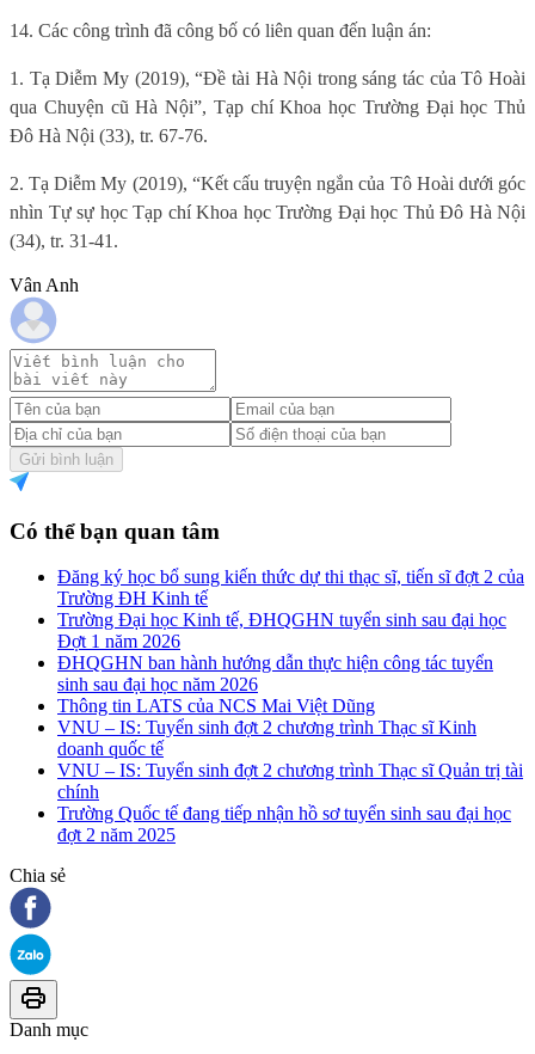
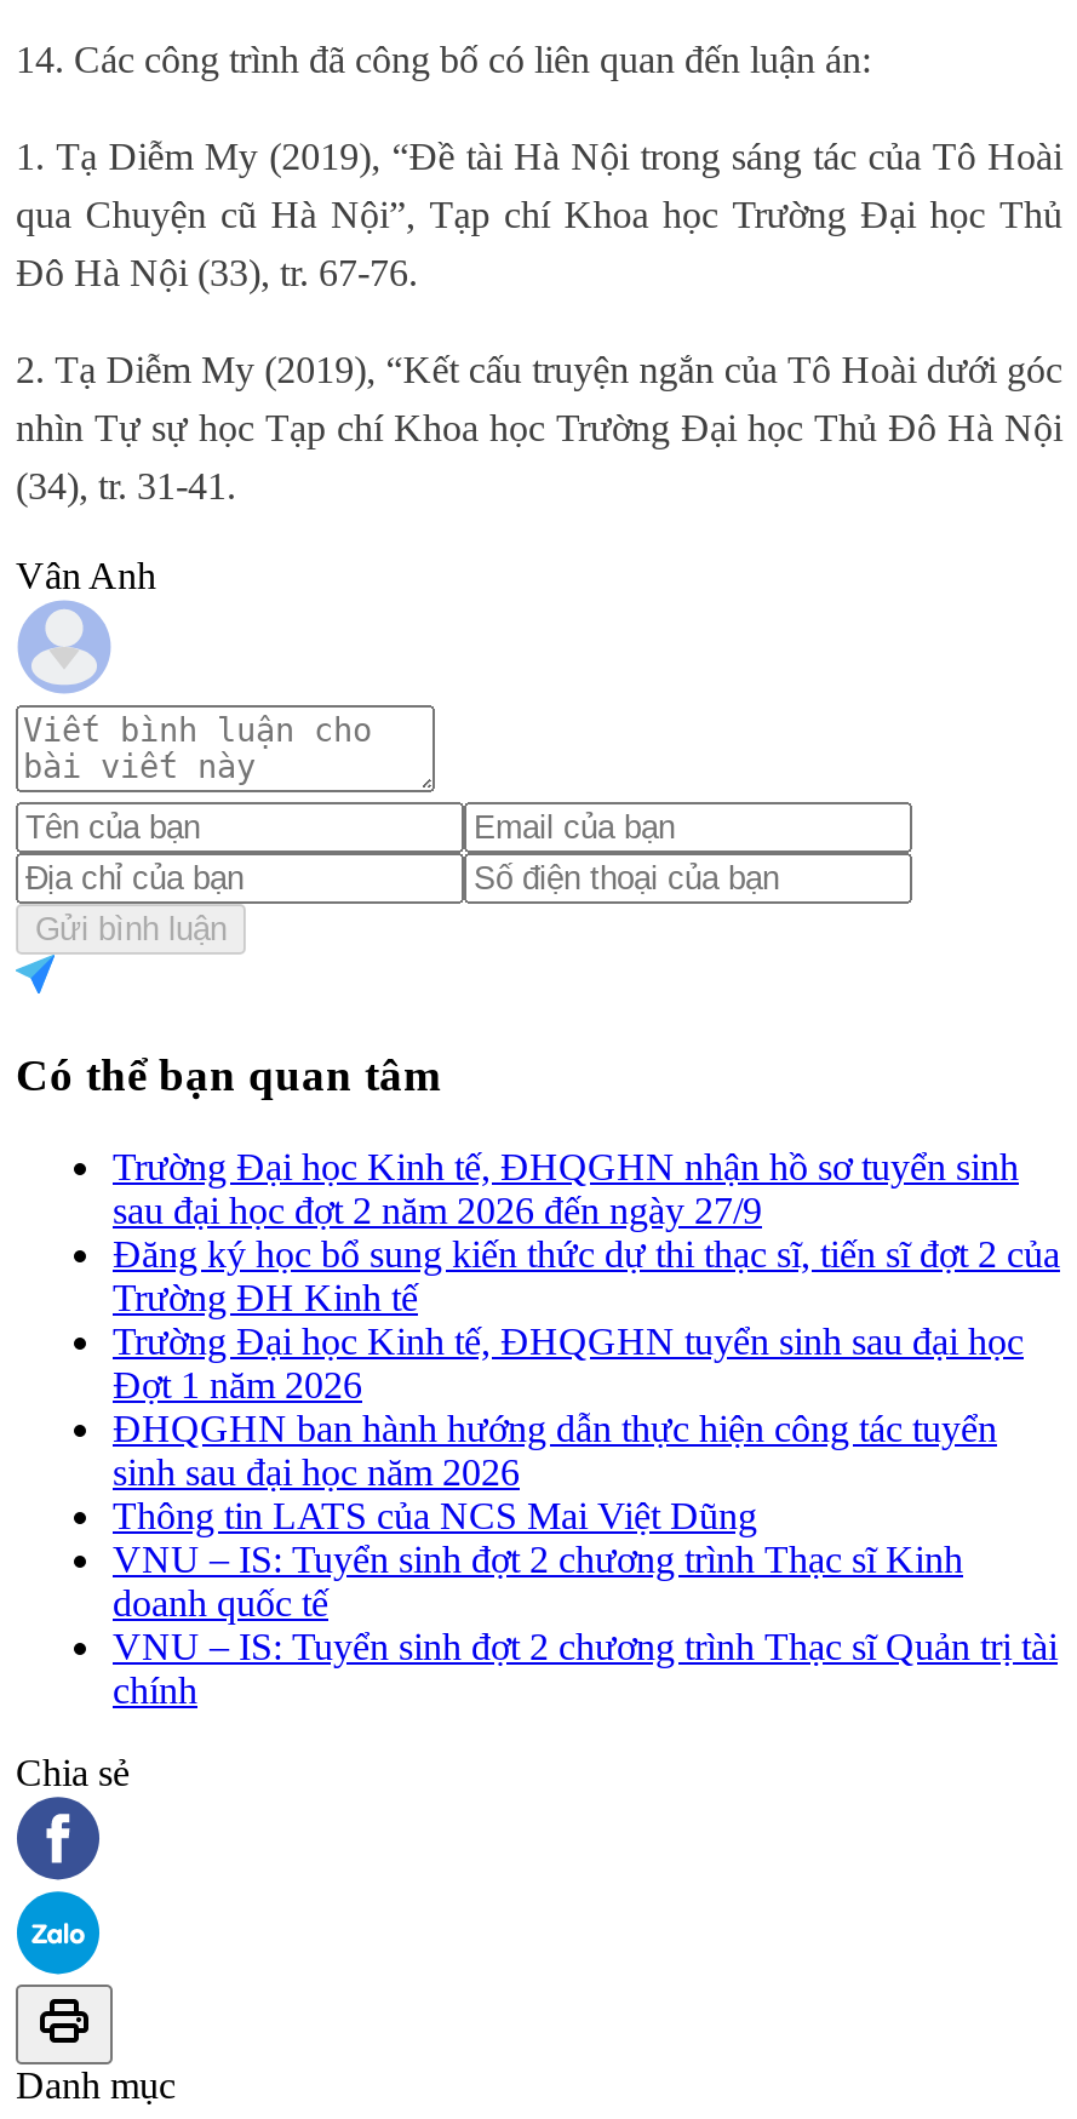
none -> [113,1147,1019,1231] Trường Đại học Kinh tế, ĐHQGHN nhận hồ sơ tuyển sinh | sau đại học đợt 2 năm 2026 đến ngày 27/9
moved [57,567,524,802] -> [113,1234,1060,1711]: Đăng ký học bổ sung kiến thức dự thi thạc sĩ, tiến sĩ đợt 2 của | Trường ĐH Kinh tế | Trường Đại học Kinh tế, ĐHQGHN tuyển sinh sau đại học | ... | VNU – IS: Tuyển sinh đợt 2 chương trình Thạc sĩ Quản trị tài | chính
[57,803,511,845] Trường Quốc tế đang tiếp nhận hồ sơ tuyển sinh sau đại học | đợt 2 năm 2025 -> none

